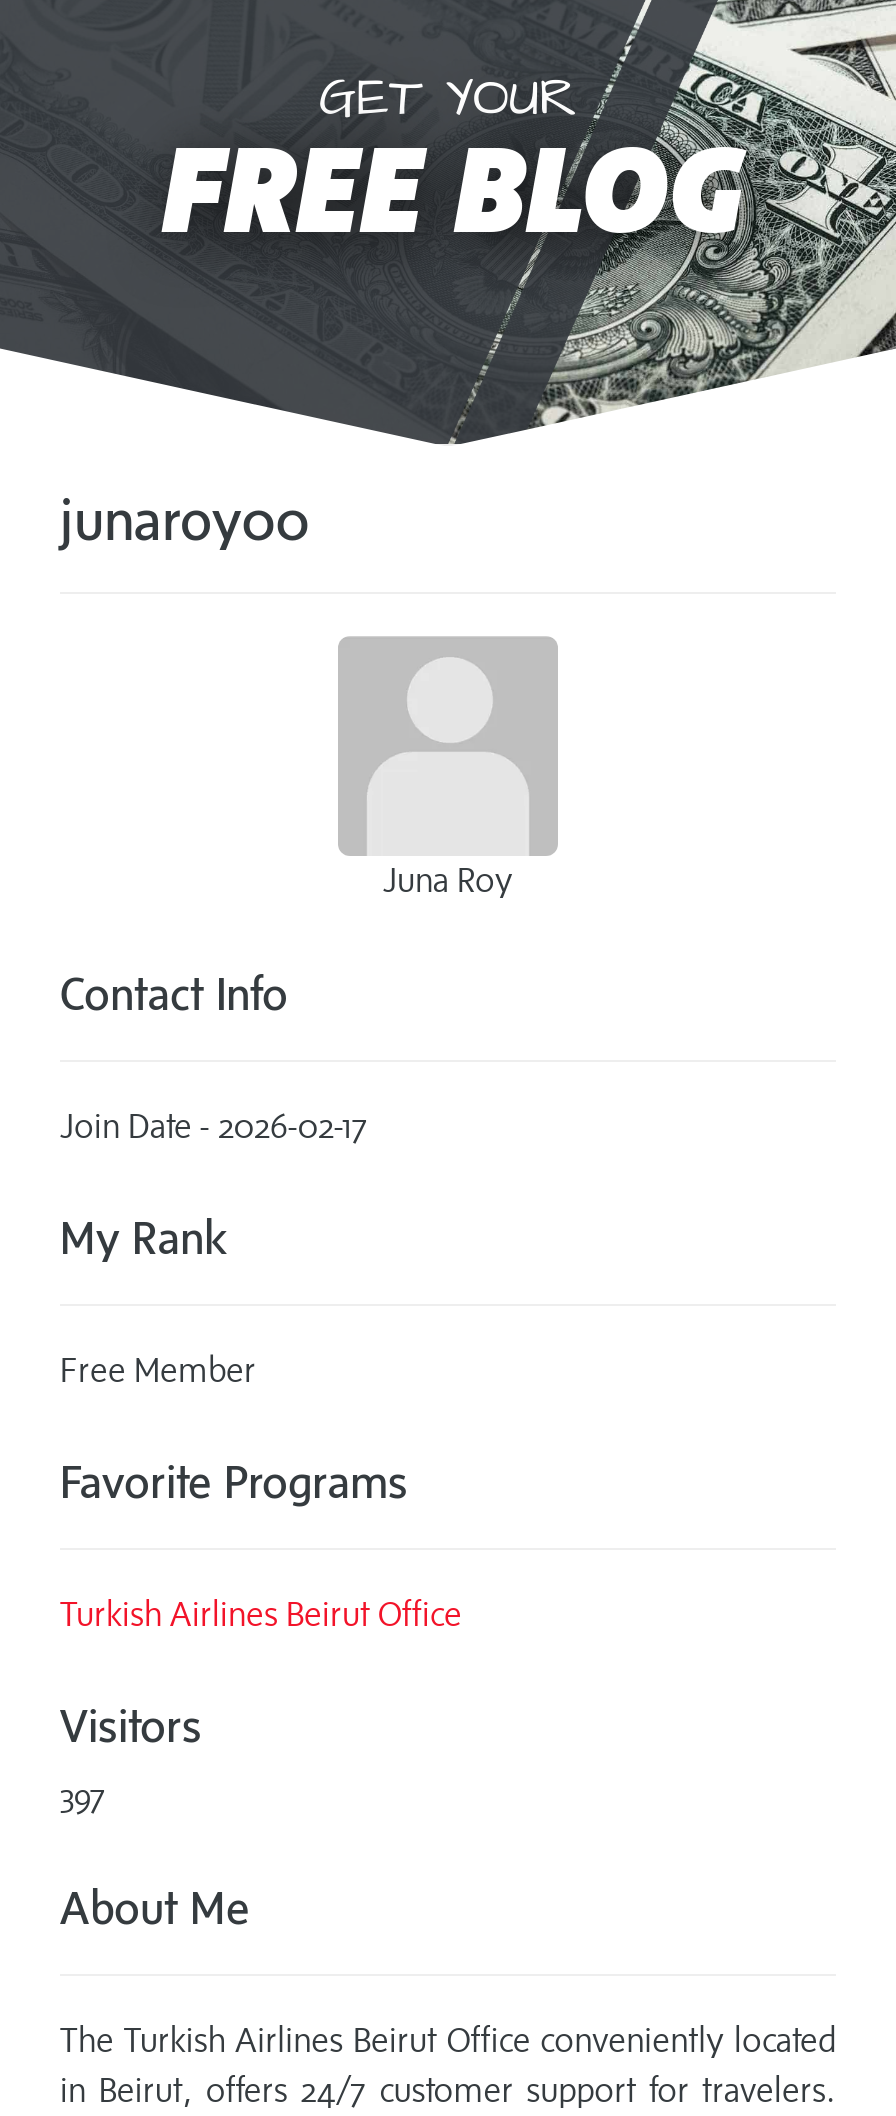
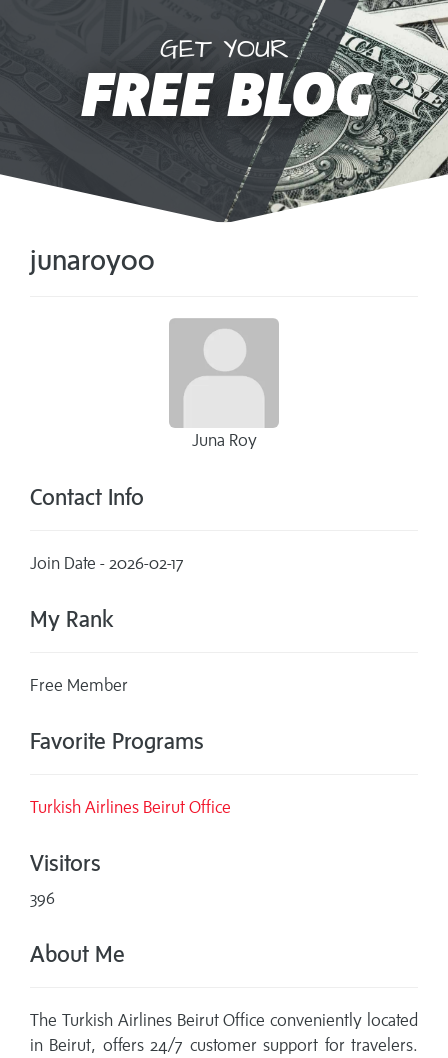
[60,1777,106,1817] 397 -> [30,888,55,908] 396

